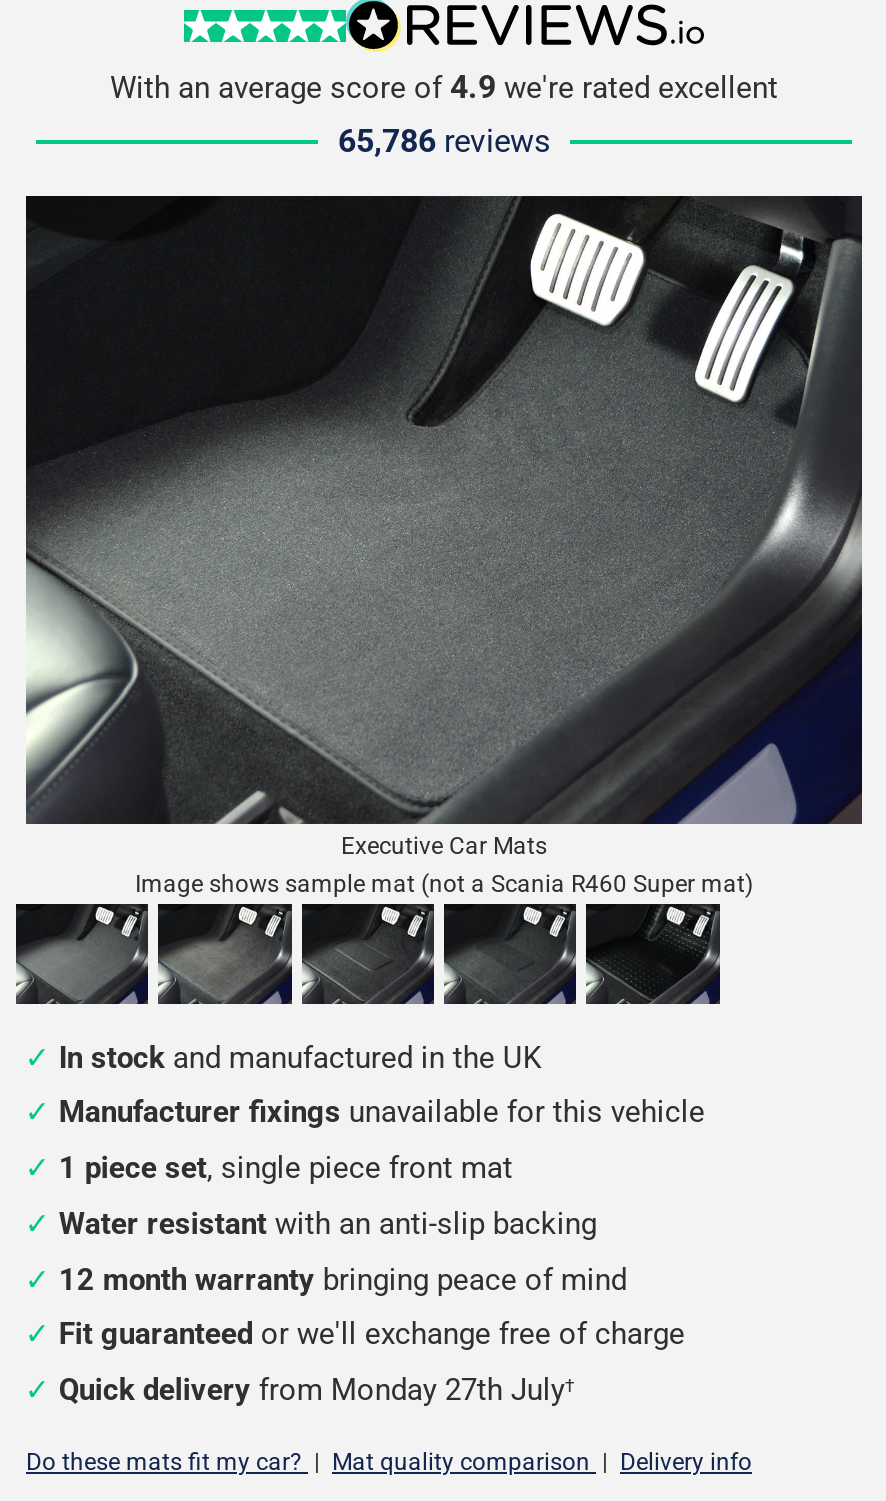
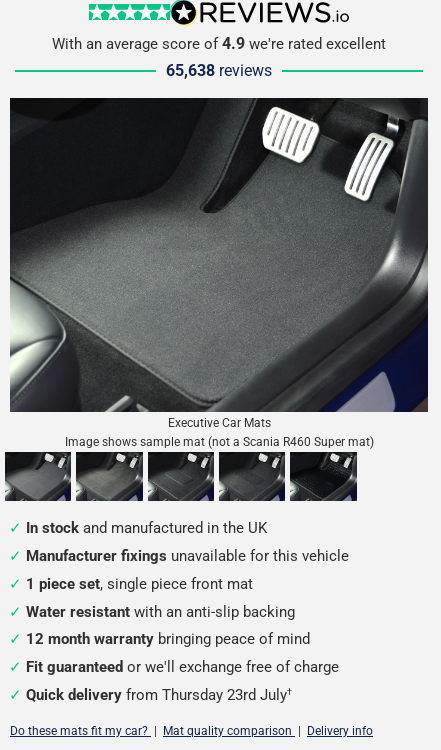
[338,122,550,160] 65,786 reviews -> [166,61,272,80] 65,638 reviews
[59,1372,575,1408] Quick delivery from Monday 27th July† -> [26,686,292,704] Quick delivery from Thursday 23rd July†

